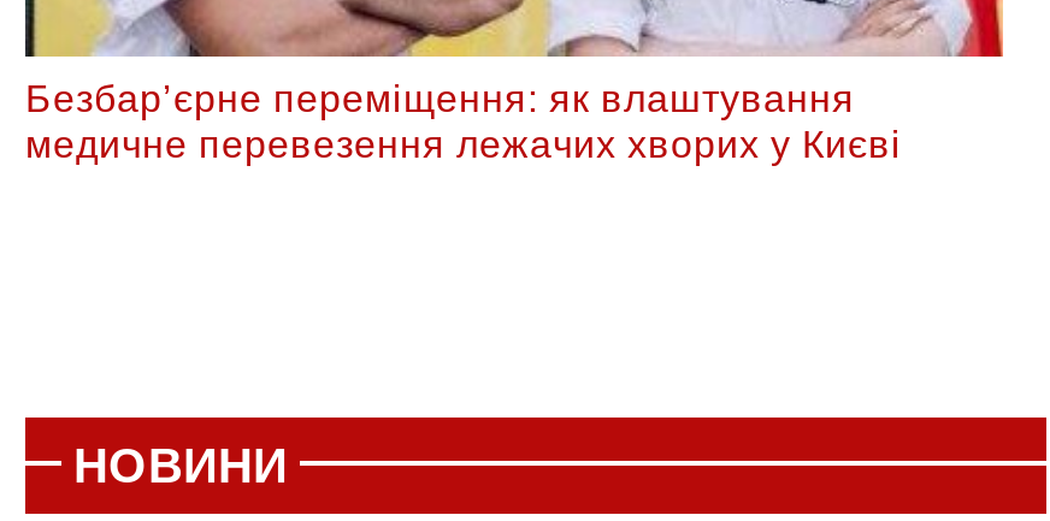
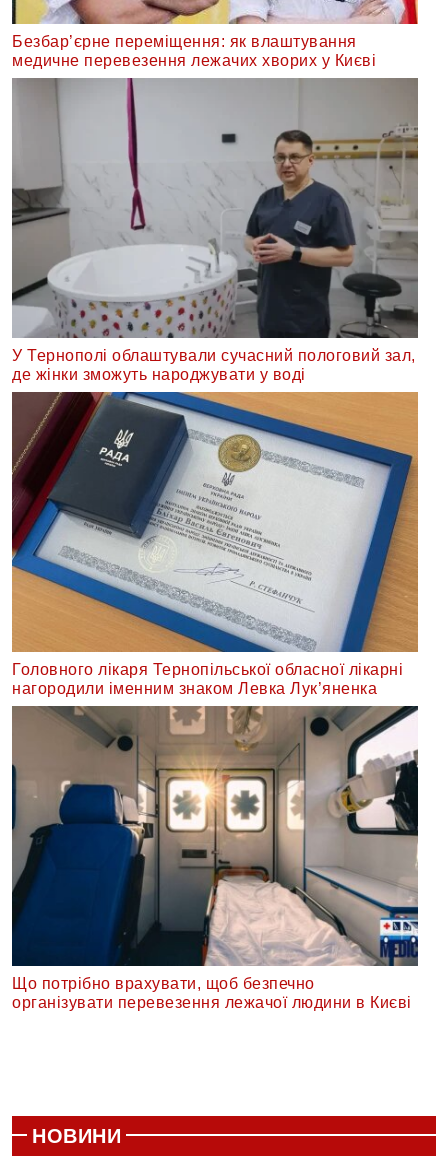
none -> [11,391,418,697] [image] | Головного лікаря Тернопільської обласної лікарні | нагородили іменним знаком Левка Лук’яненка
none -> [11,705,419,1011] [image] | Що потрібно врахувати, щоб безпечно | організувати перевезення лежачої людини в Києві
none -> [12,77,419,383] [image] | У Тернополі облаштували сучасний пологовий зал, | де жінки зможуть народжувати у воді

